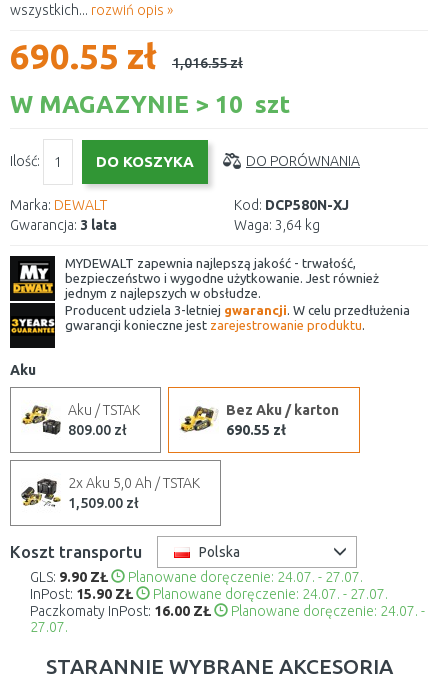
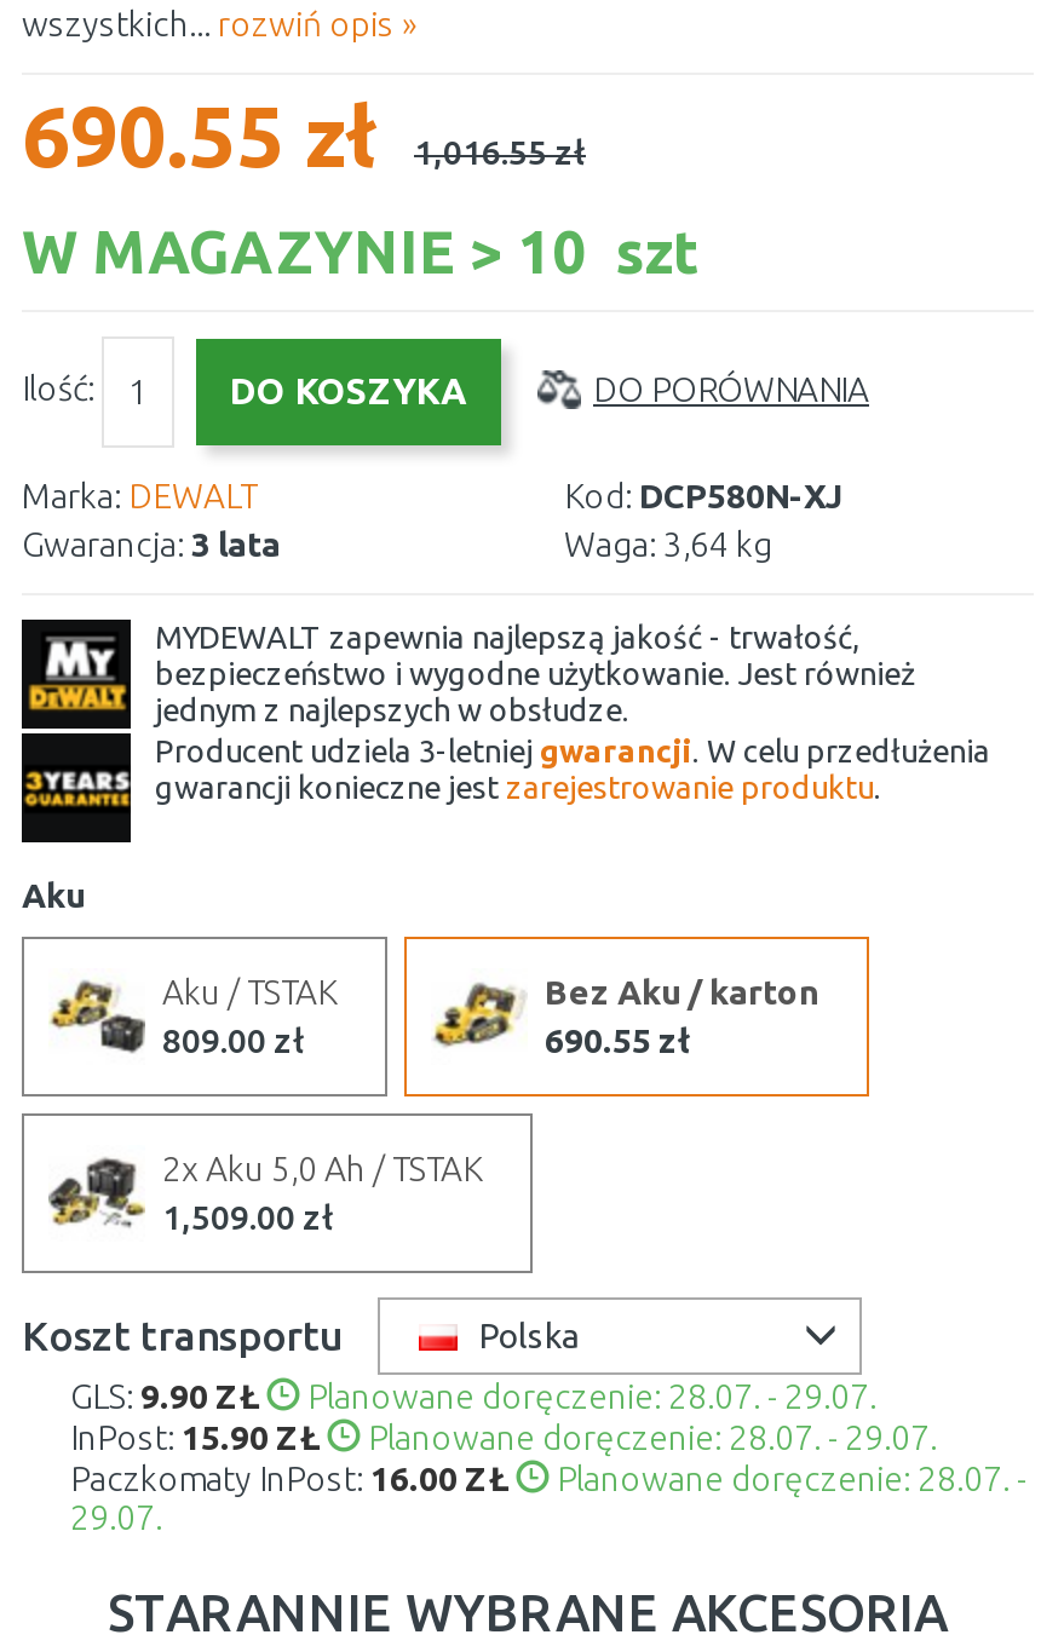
[125,569,363,585] Planowane doręczenie: 24.07. - 27.07. -> [300,1377,876,1416] Planowane doręczenie: 28.07. - 29.07.
[150,586,388,602] Planowane doręczenie: 24.07. - 27.07. -> [361,1418,937,1457] Planowane doręczenie: 28.07. - 29.07.
[228,603,425,619] Planowane doręczenie: 24.07. - -> [550,1460,1026,1498] Planowane doręczenie: 28.07. -
[30,619,68,635] 27.07. -> [70,1498,162,1537] 29.07.

